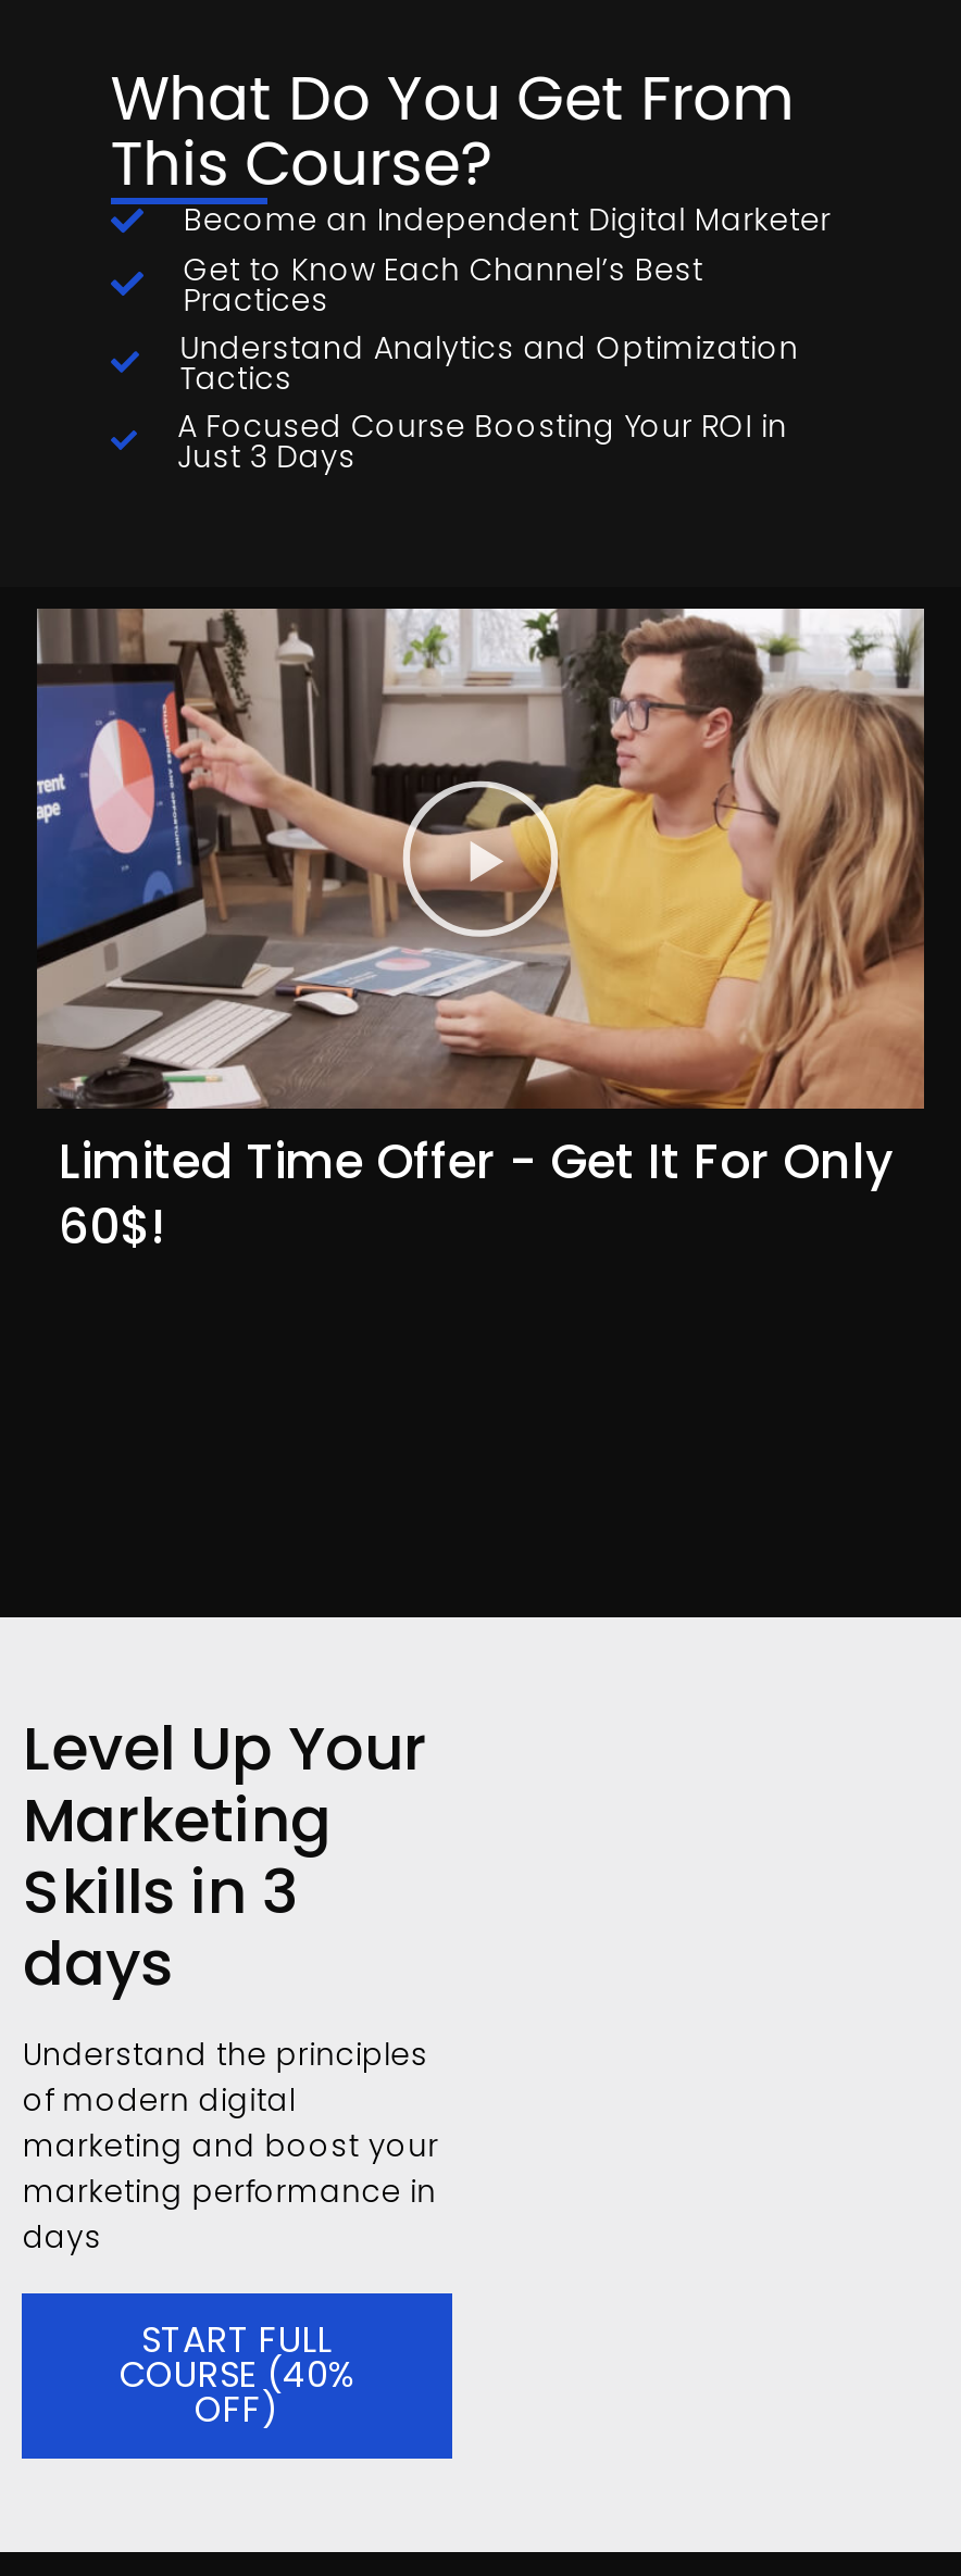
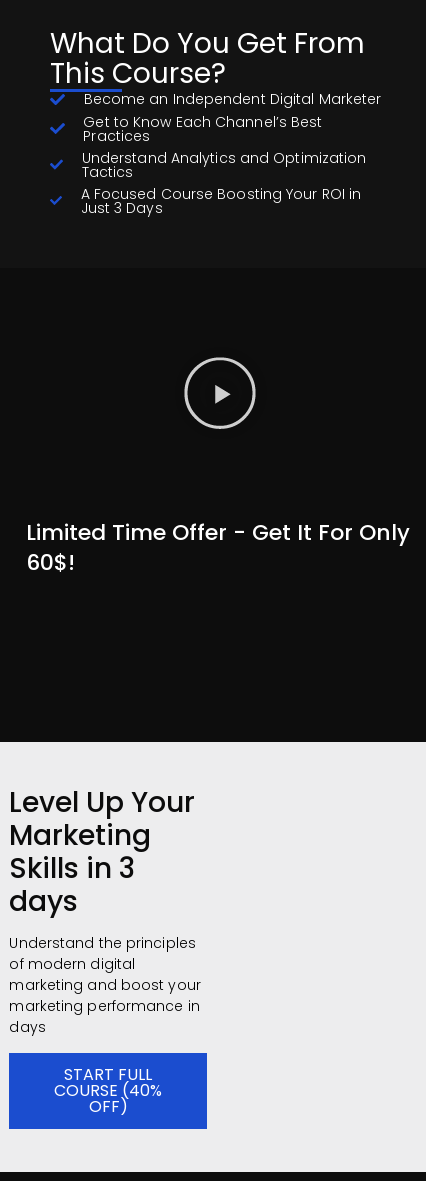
[35,607,926,1111] [image] -> none

